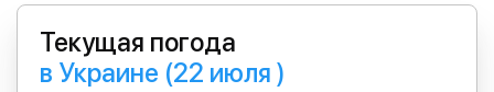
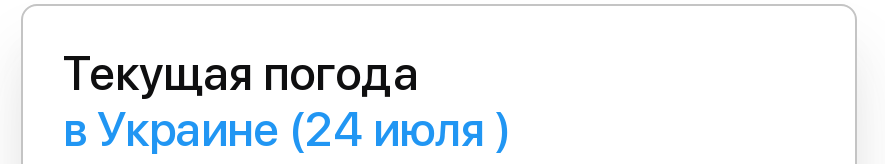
[40,57,286,89] в Украине (22 июля ) -> [63,100,511,158] в Украине (24 июля )

